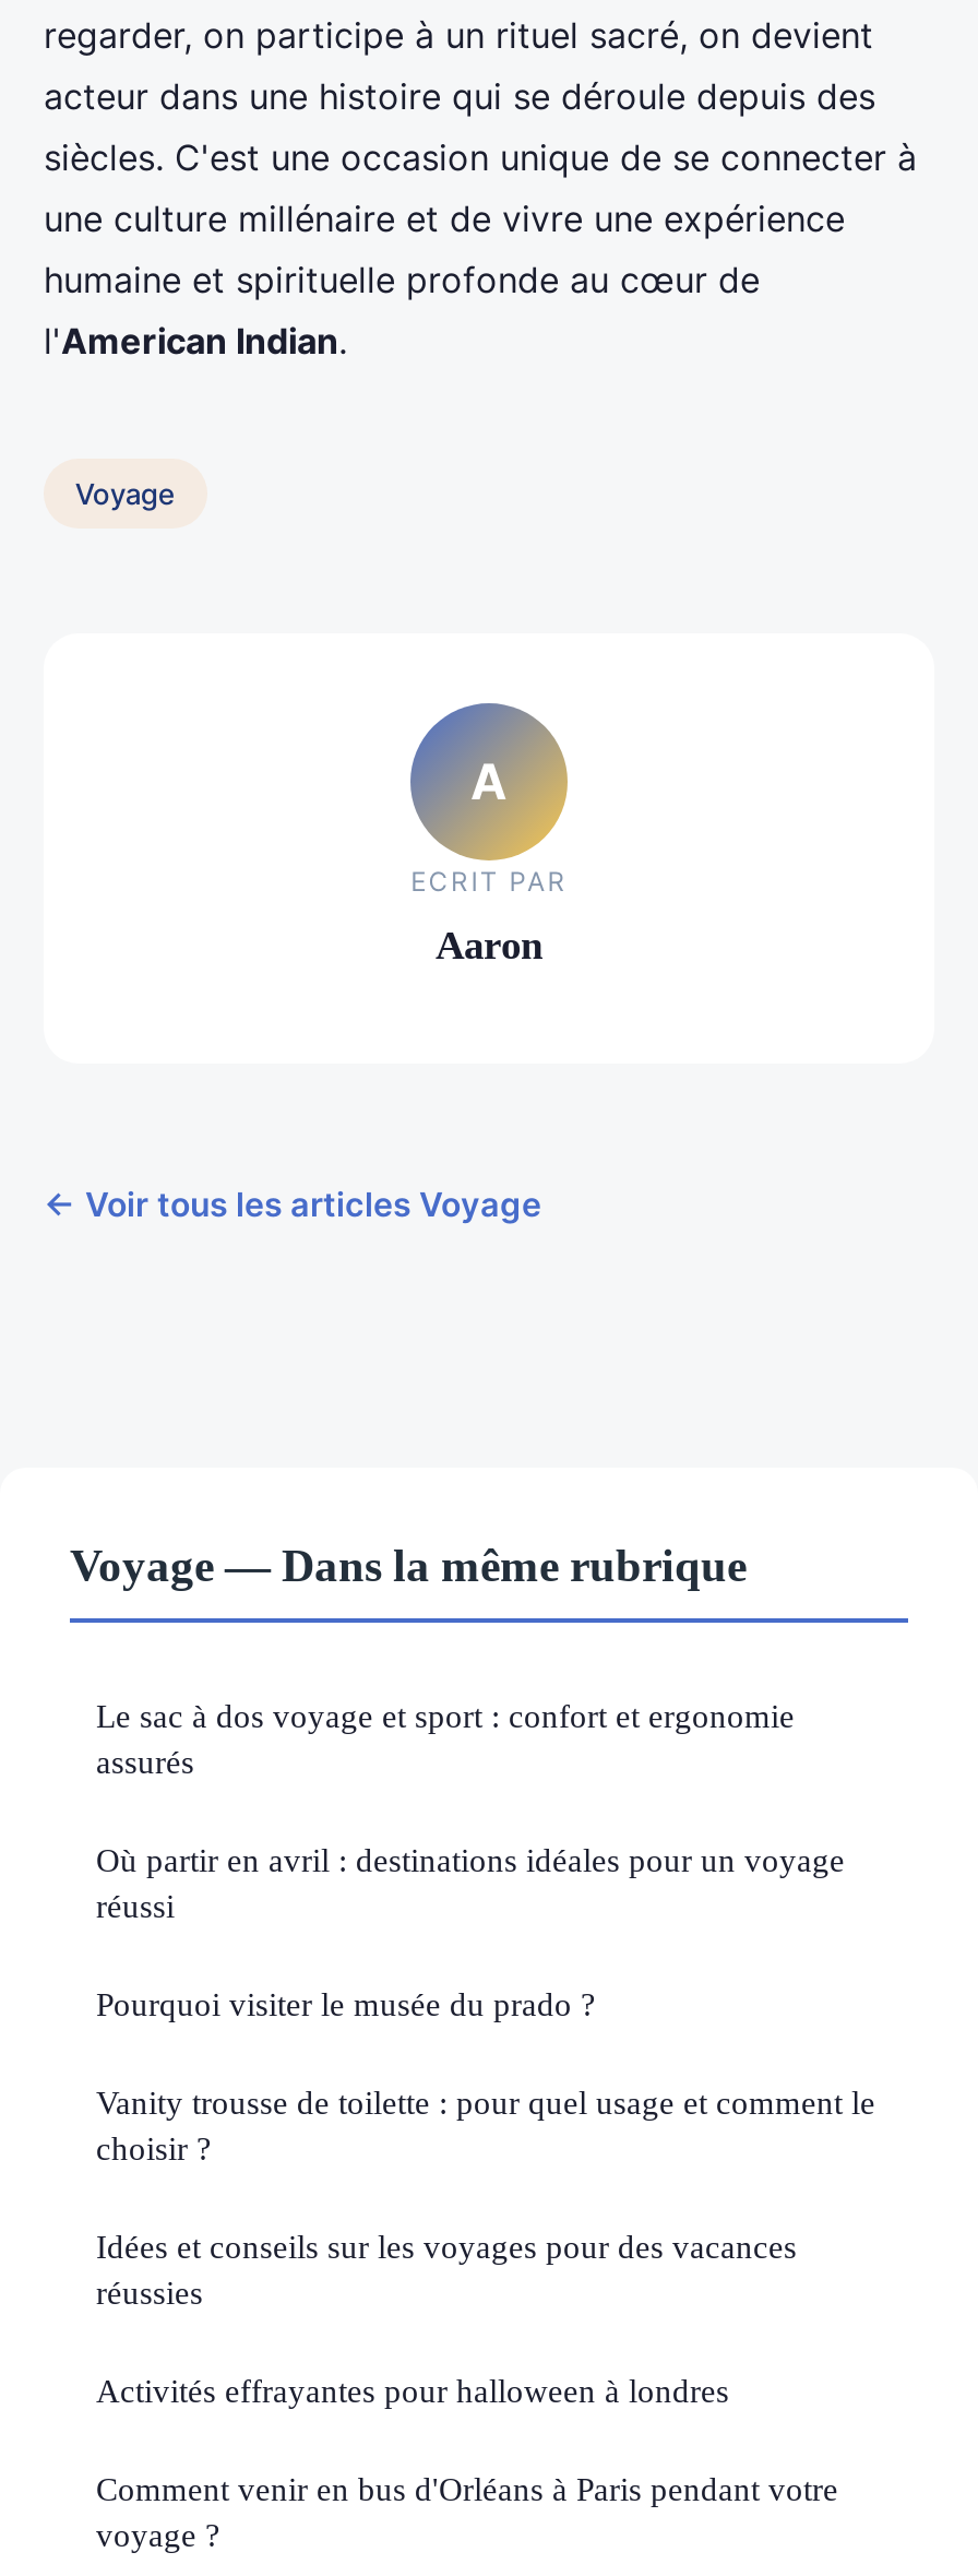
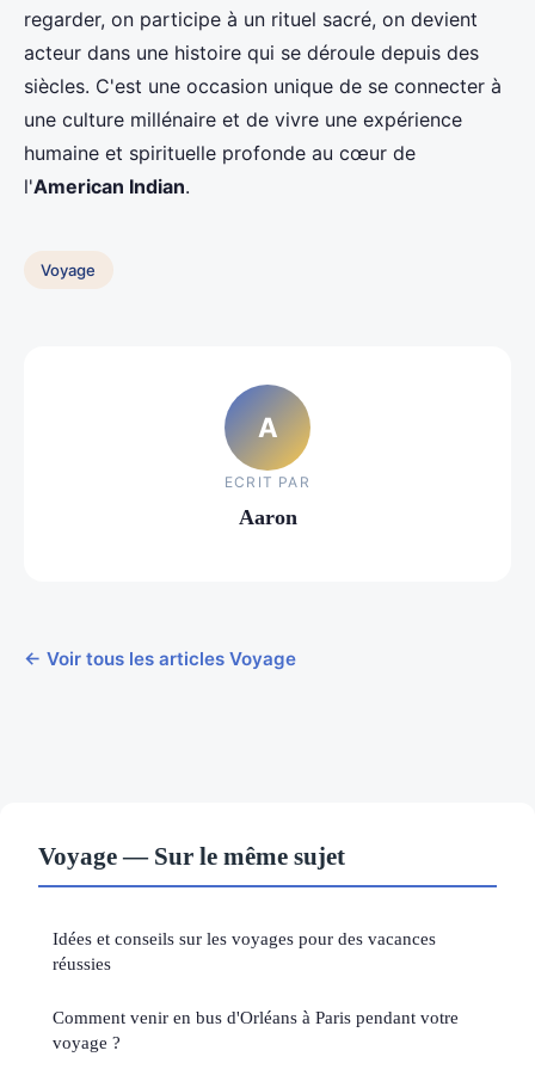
[70,1540,875,2167] Voyage — Dans la même rubrique | Le sac à dos voyage et sport : confort et ergonomie | assurés | Où partir en avril : destinations idéales pour un voyage | réussi | Pourquoi visiter le musée du prado ? | Vanity trousse de toilette : pour quel usage et comment le | choisir ? -> [38,842,345,870] Voyage — Sur le même sujet
[96,2372,729,2409] Activités effrayantes pour halloween à londres -> none

